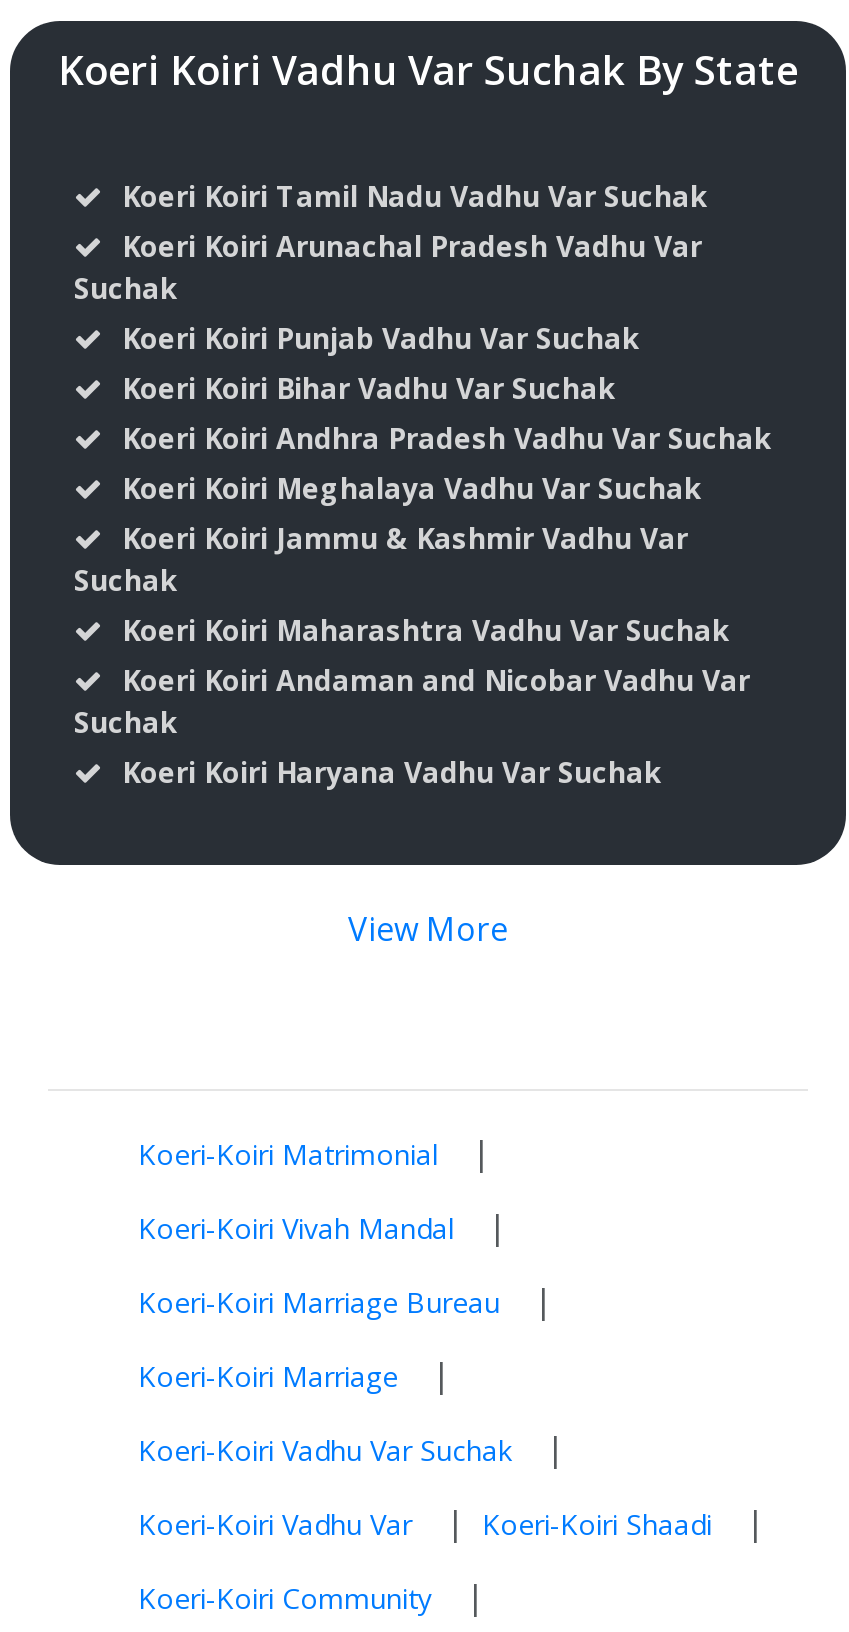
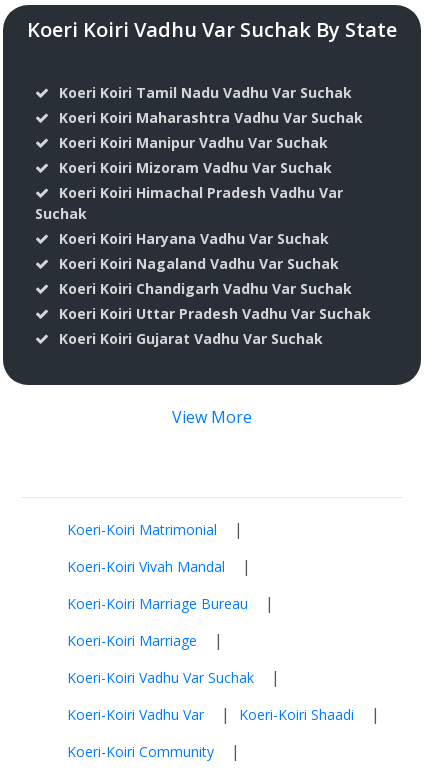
[74,227,772,599] Koeri Koiri Arunachal Pradesh Vadhu Var | Suchak | Koeri Koiri Punjab Vadhu Var Suchak | Koeri Koiri Bihar Vadhu Var Suchak | Koeri Koiri Andhra Pradesh Vadhu Var Suchak | Koeri Koiri Meghalaya Vadhu Var Suchak | Koeri Koiri Jammu & Kashmir Vadhu Var | Suchak -> none
moved [122,611,730,649] -> [59,108,363,127]: Koeri Koiri Maharashtra Vadhu Var Suchak
[122,661,750,699] Koeri Koiri Andaman and Nicobar Vadhu Var -> [59,133,343,202] Koeri Koiri Manipur Vadhu Var Suchak | Koeri Koiri Mizoram Vadhu Var Suchak | Koeri Koiri Himachal Pradesh Vadhu Var
moved [74,703,662,791] -> [35,204,329,248]: Suchak | Koeri Koiri Haryana Vadhu Var Suchak
none -> [59,254,371,348] Koeri Koiri Nagaland Vadhu Var Suchak | Koeri Koiri Chandigarh Vadhu Var Suchak | Koeri Koiri Uttar Pradesh Vadhu Var Suchak | Koeri Koiri Gujarat Vadhu Var Suchak

